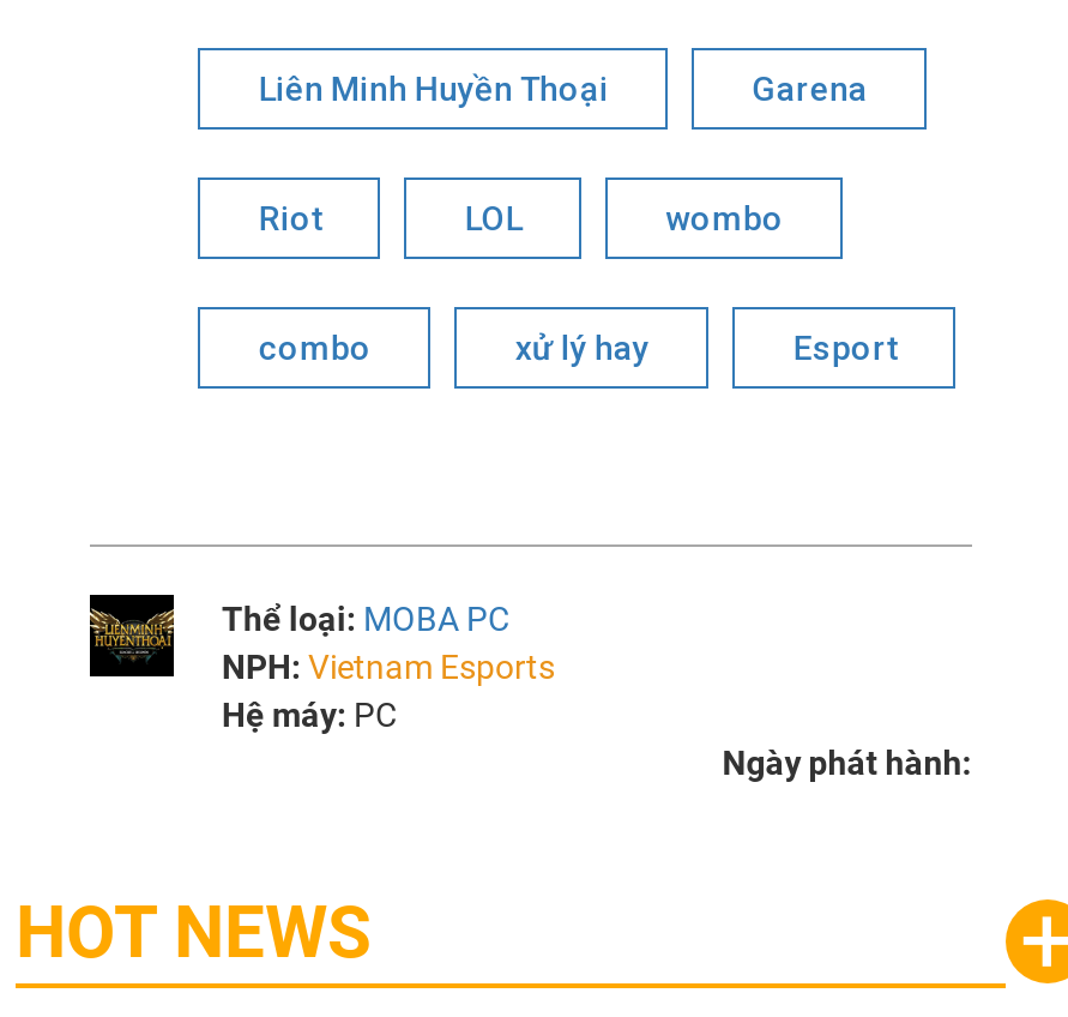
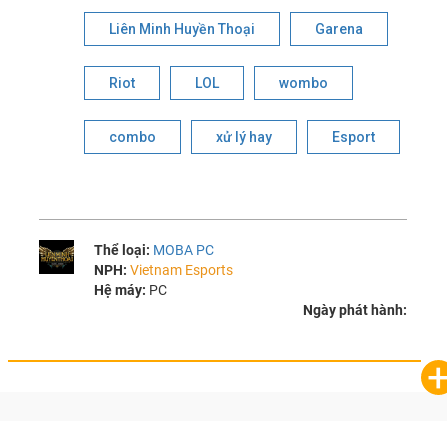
[16,889,370,973] HOT NEWS -> none

